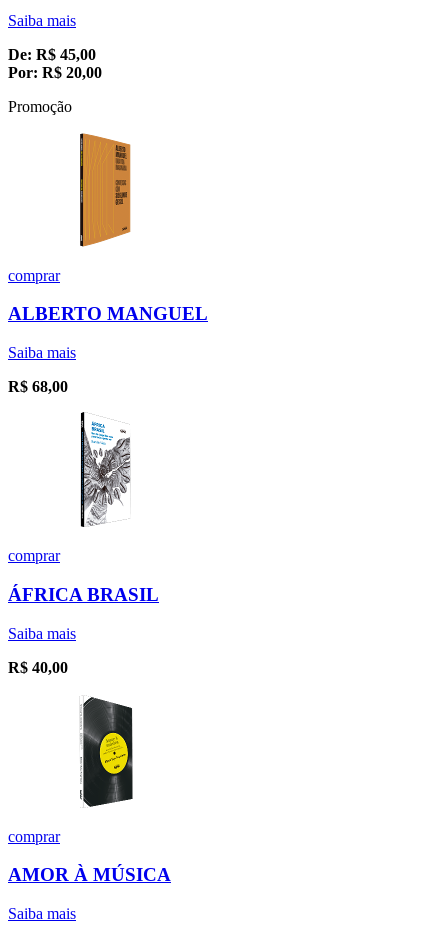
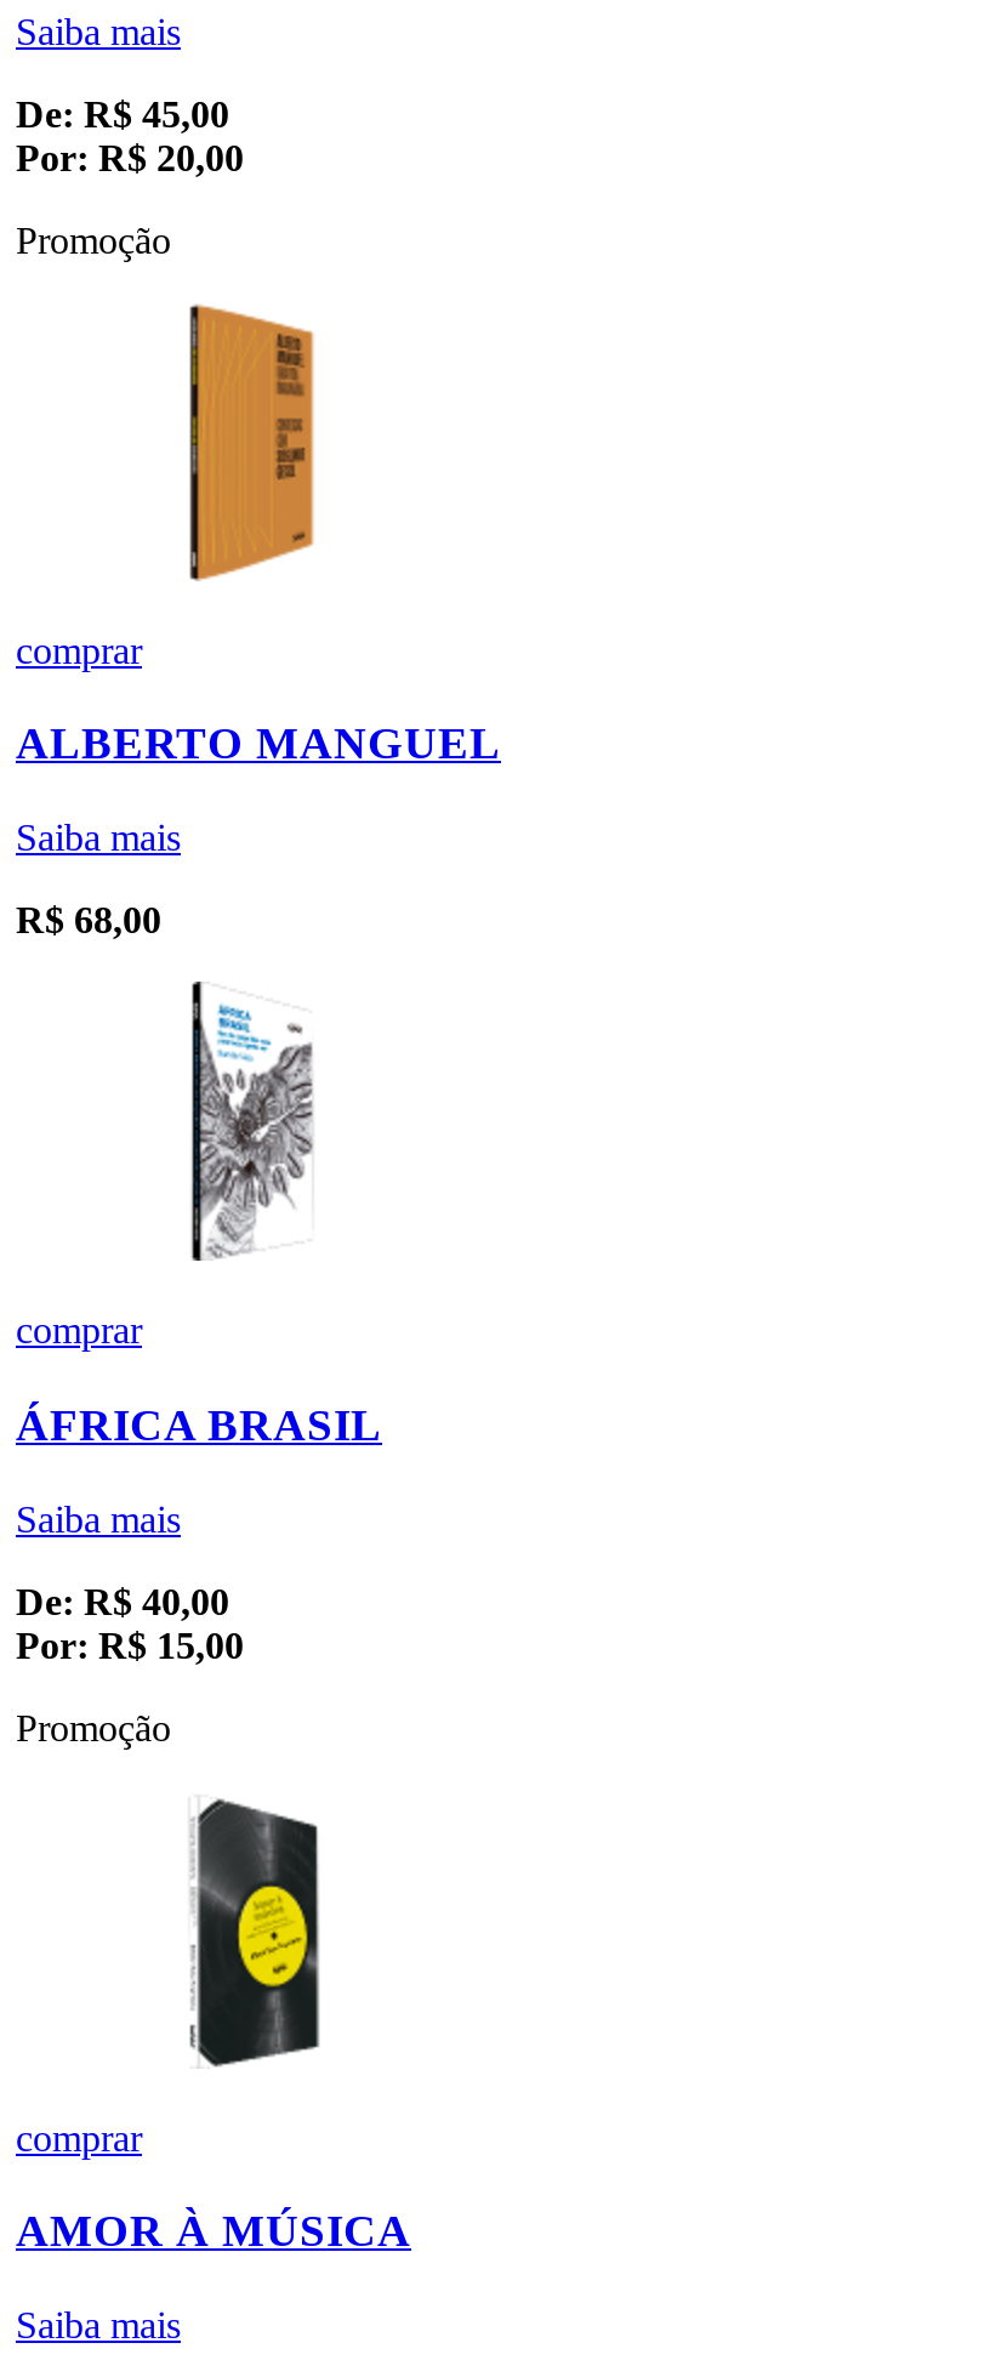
[8,659,68,676] R$40,00 -> [16,1580,244,1747] De: R$ 40,00 | Por: R$15,00 | Promoção

